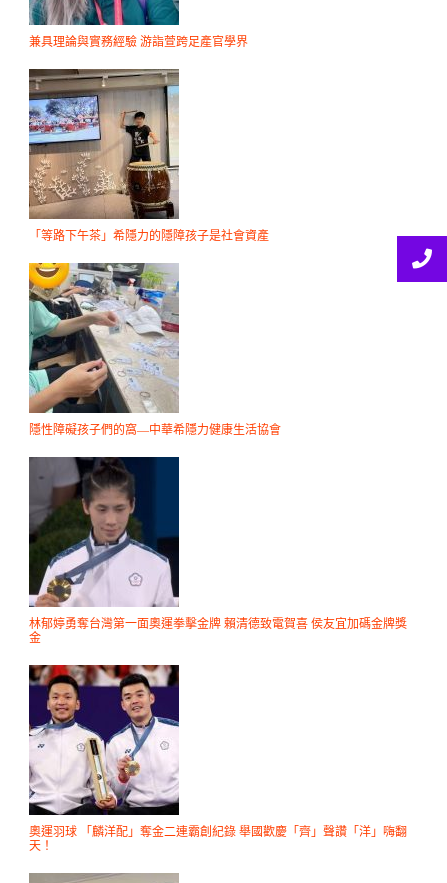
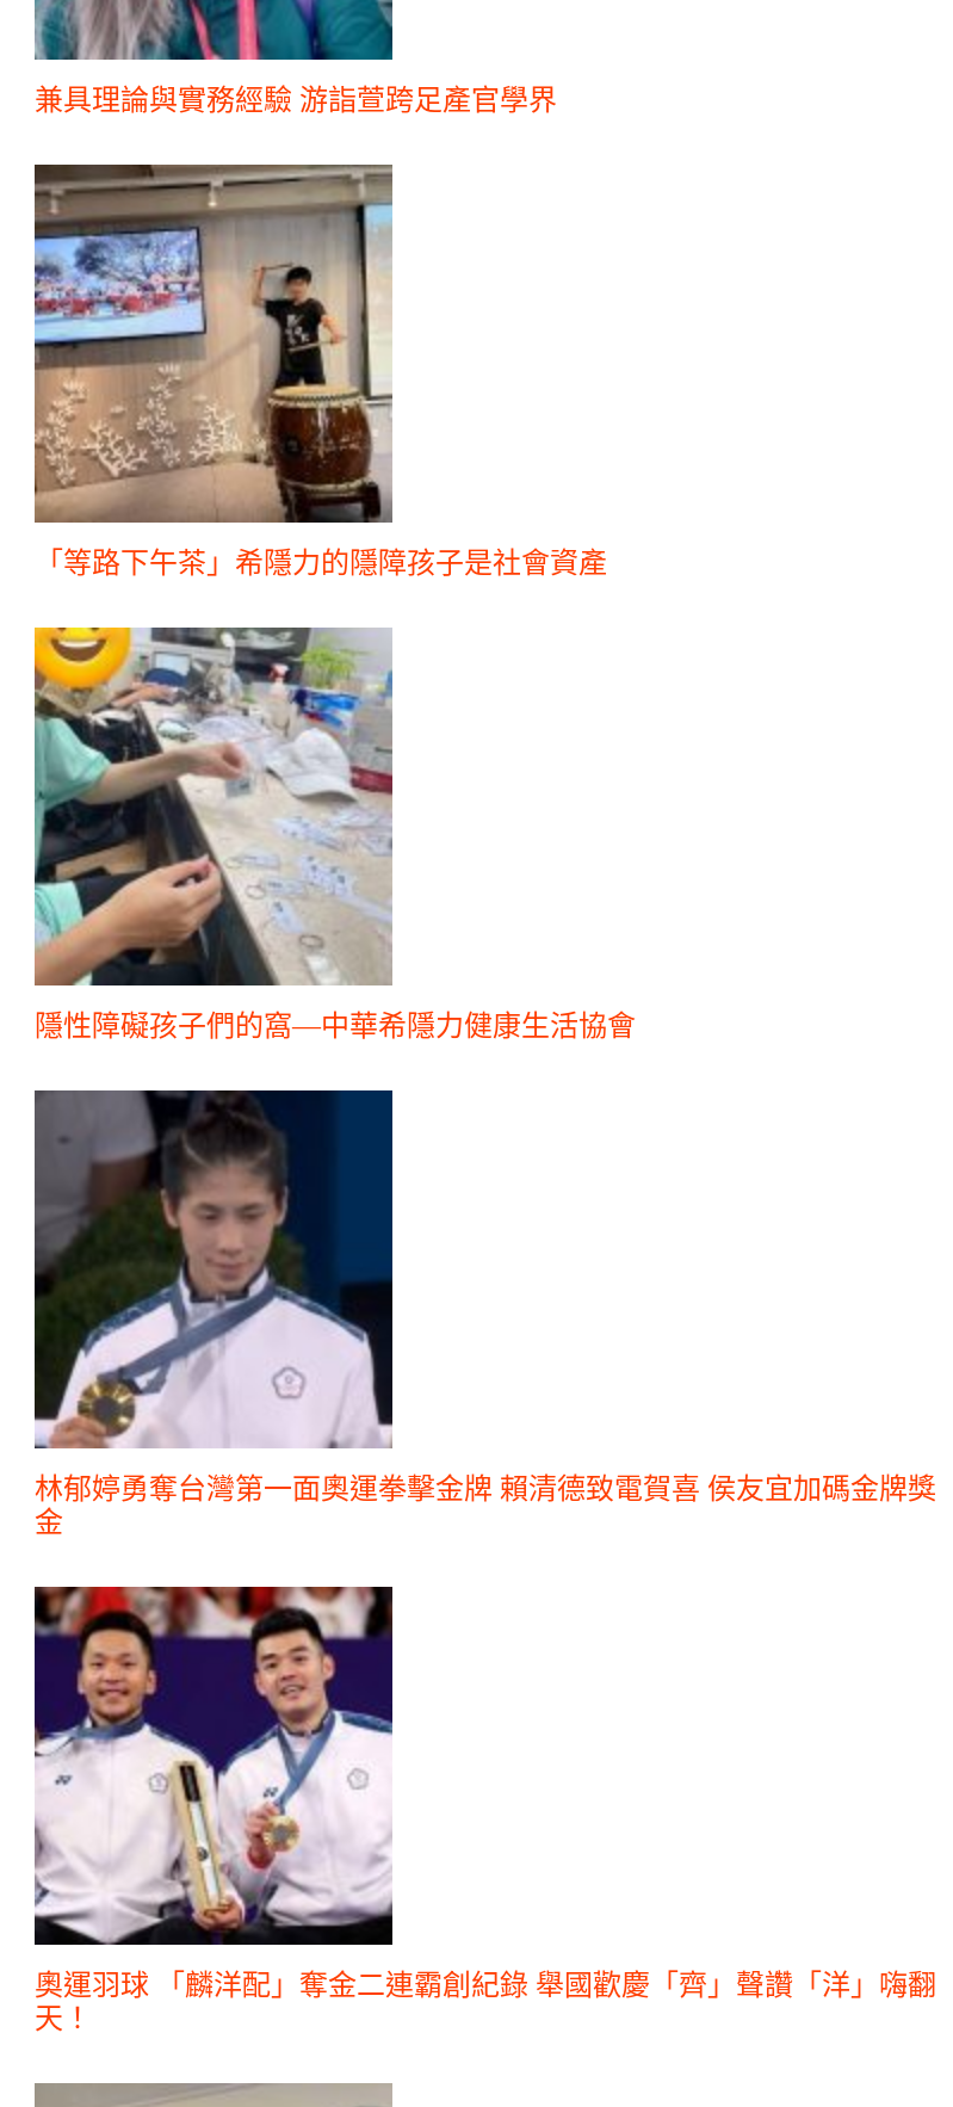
[396,235,444,283] [image] -> none

